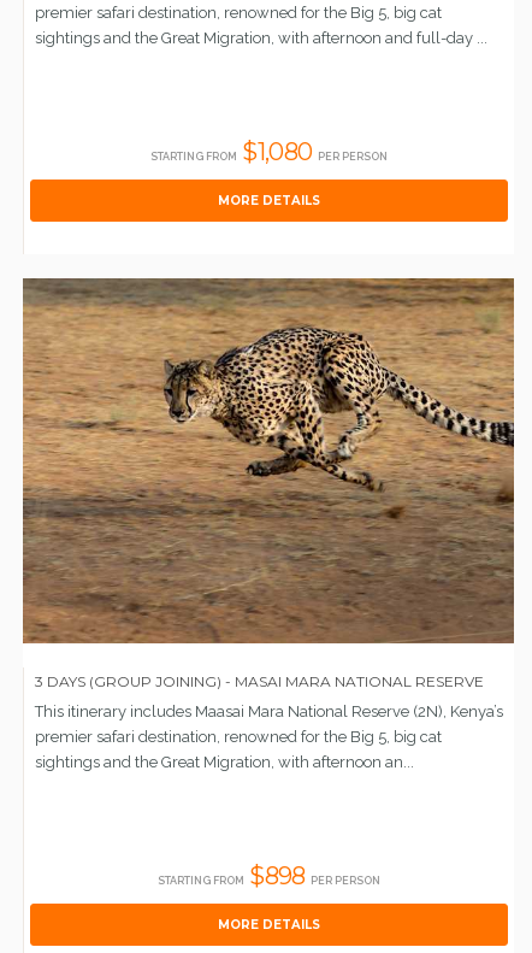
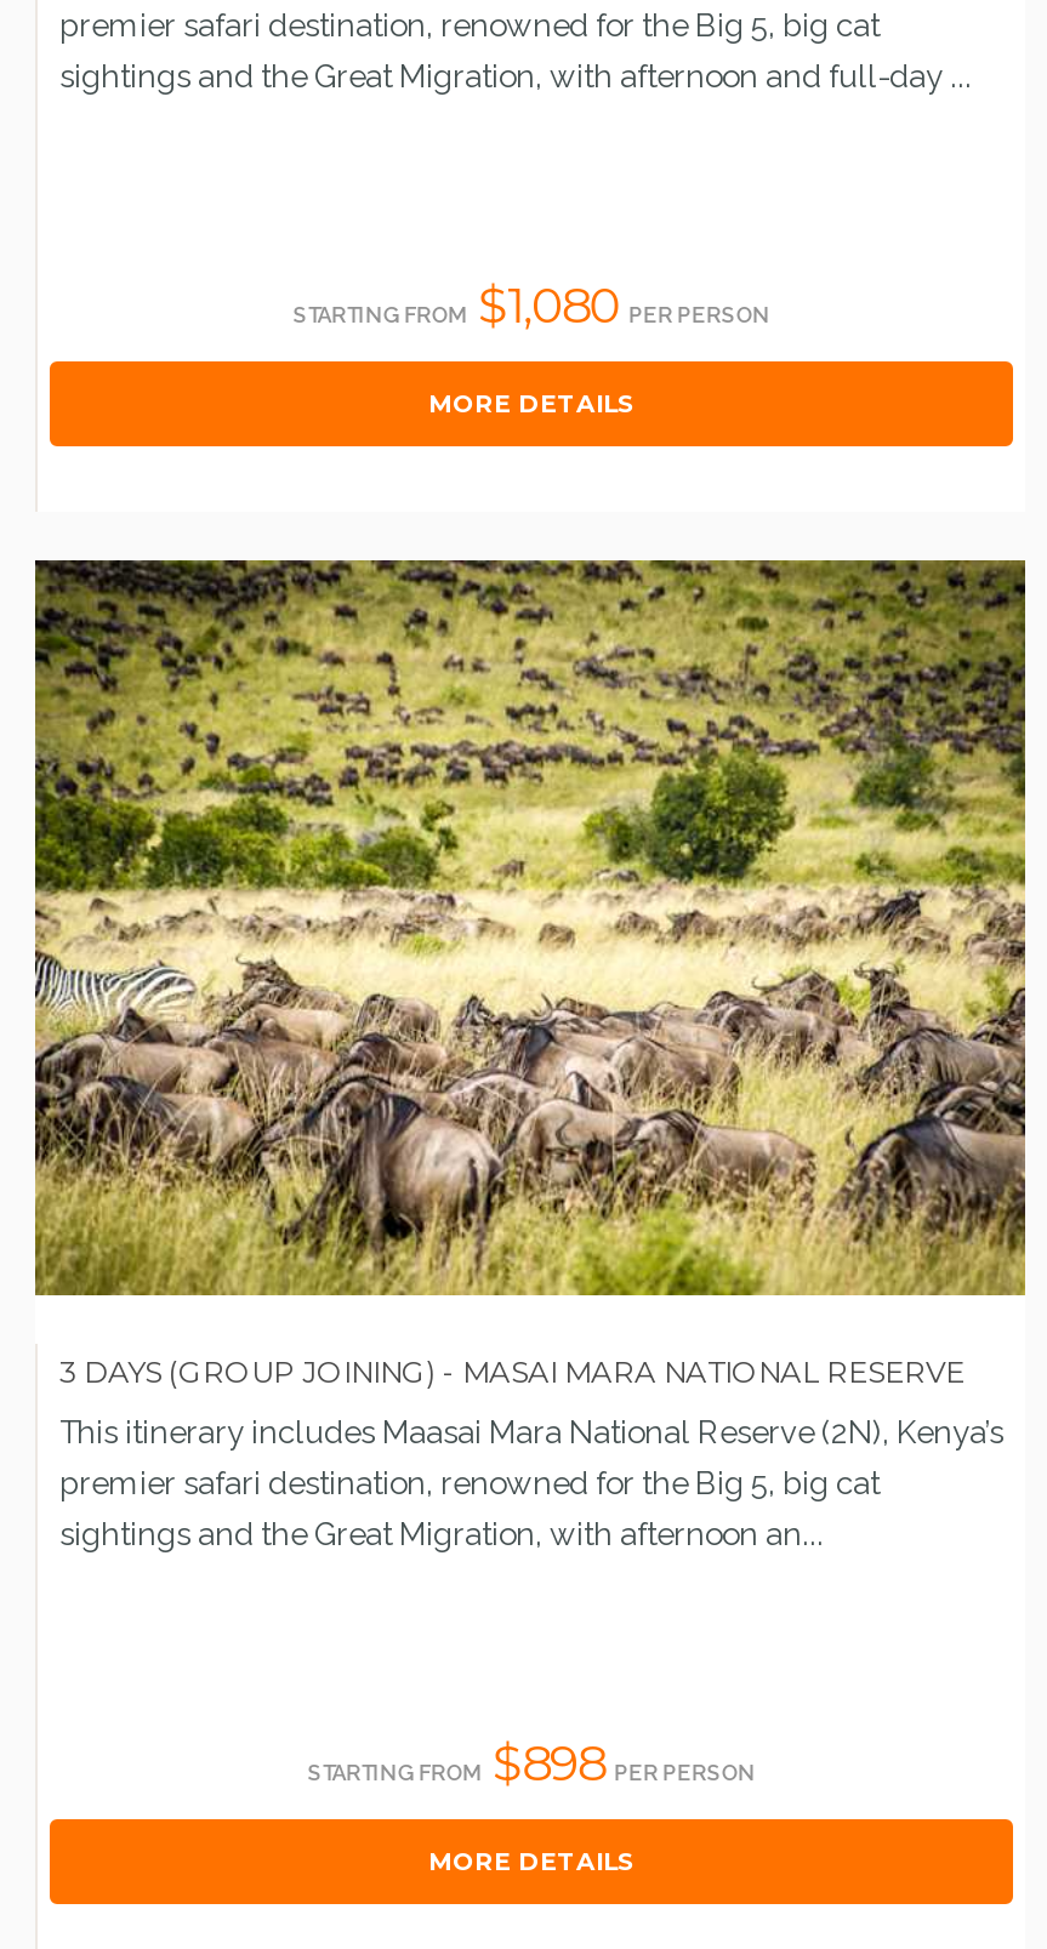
[22,278,515,643] [image] -> [33,560,1028,1295] [image]

